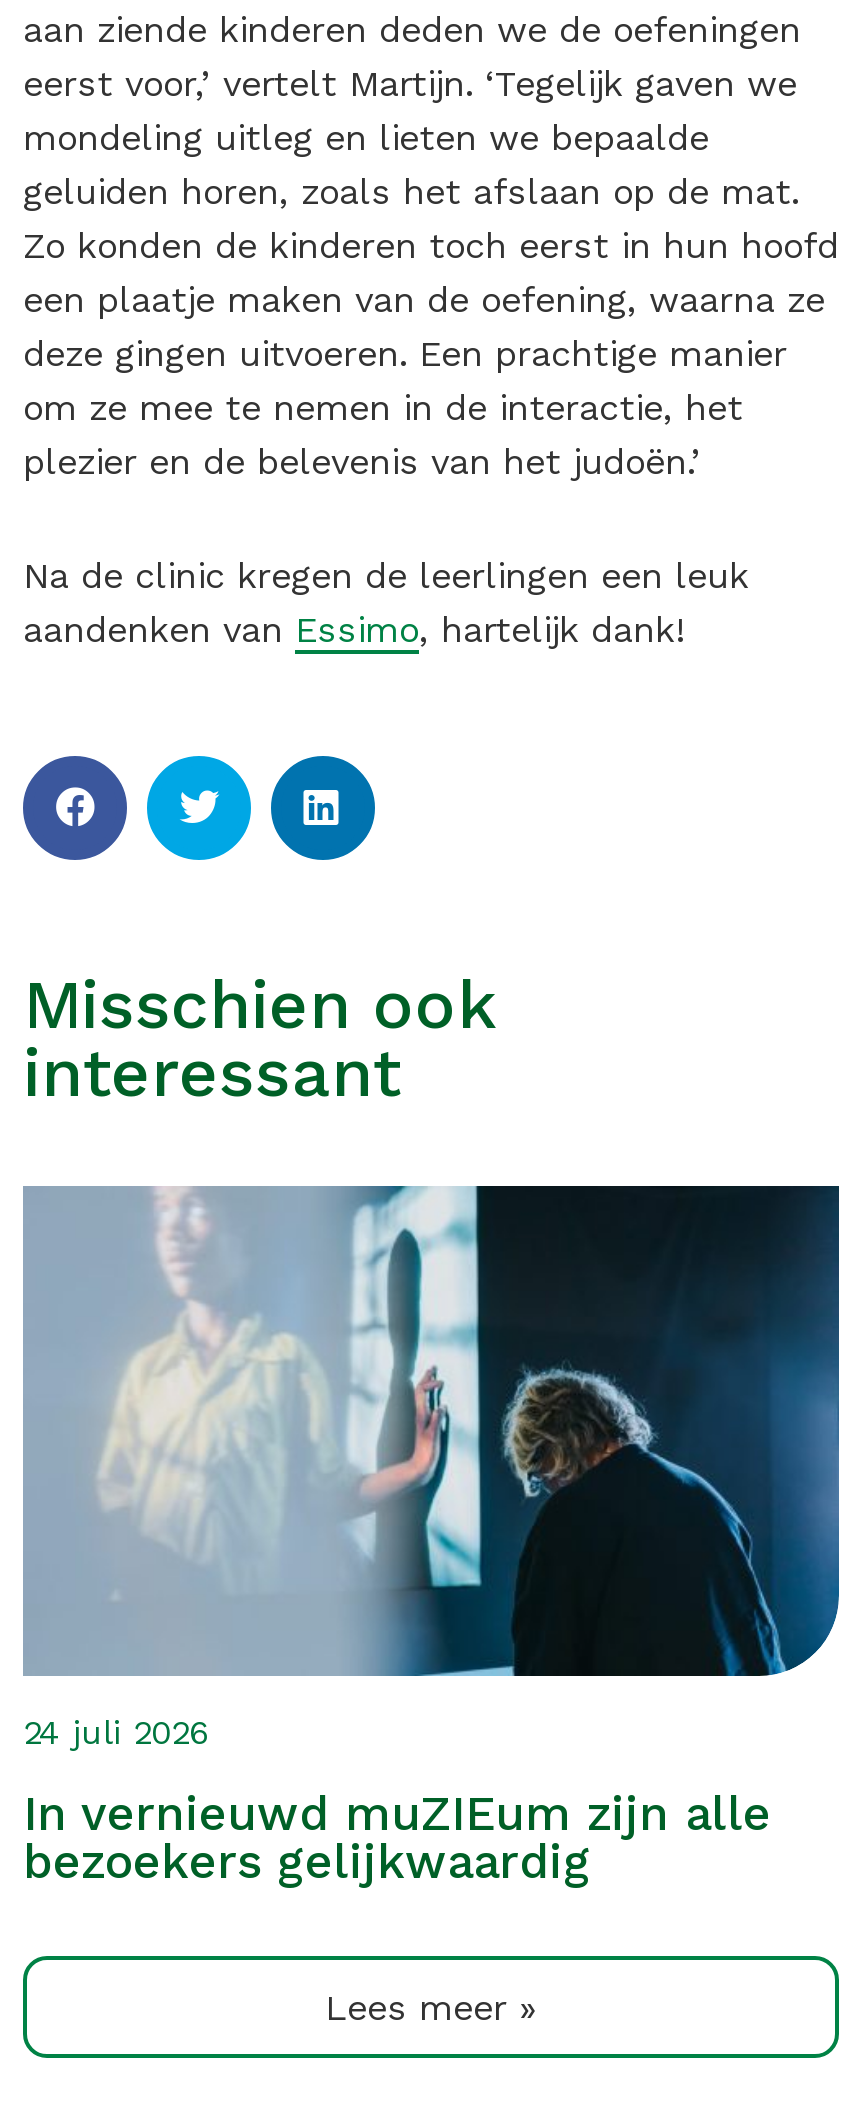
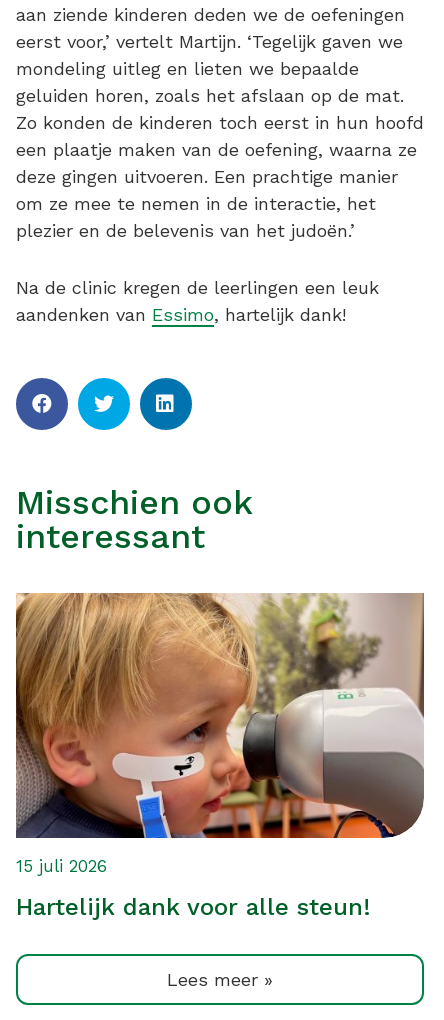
[23,1184,841,1752] [image] | 24 juli 2026 -> [15,592,425,876] [image] | 15 juli 2026
[23,1786,771,1890] In vernieuwd muZIEum zijn alle | bezoekers gelijkwaardig -> [16,893,371,921] Hartelijk dank voor alle steun!

